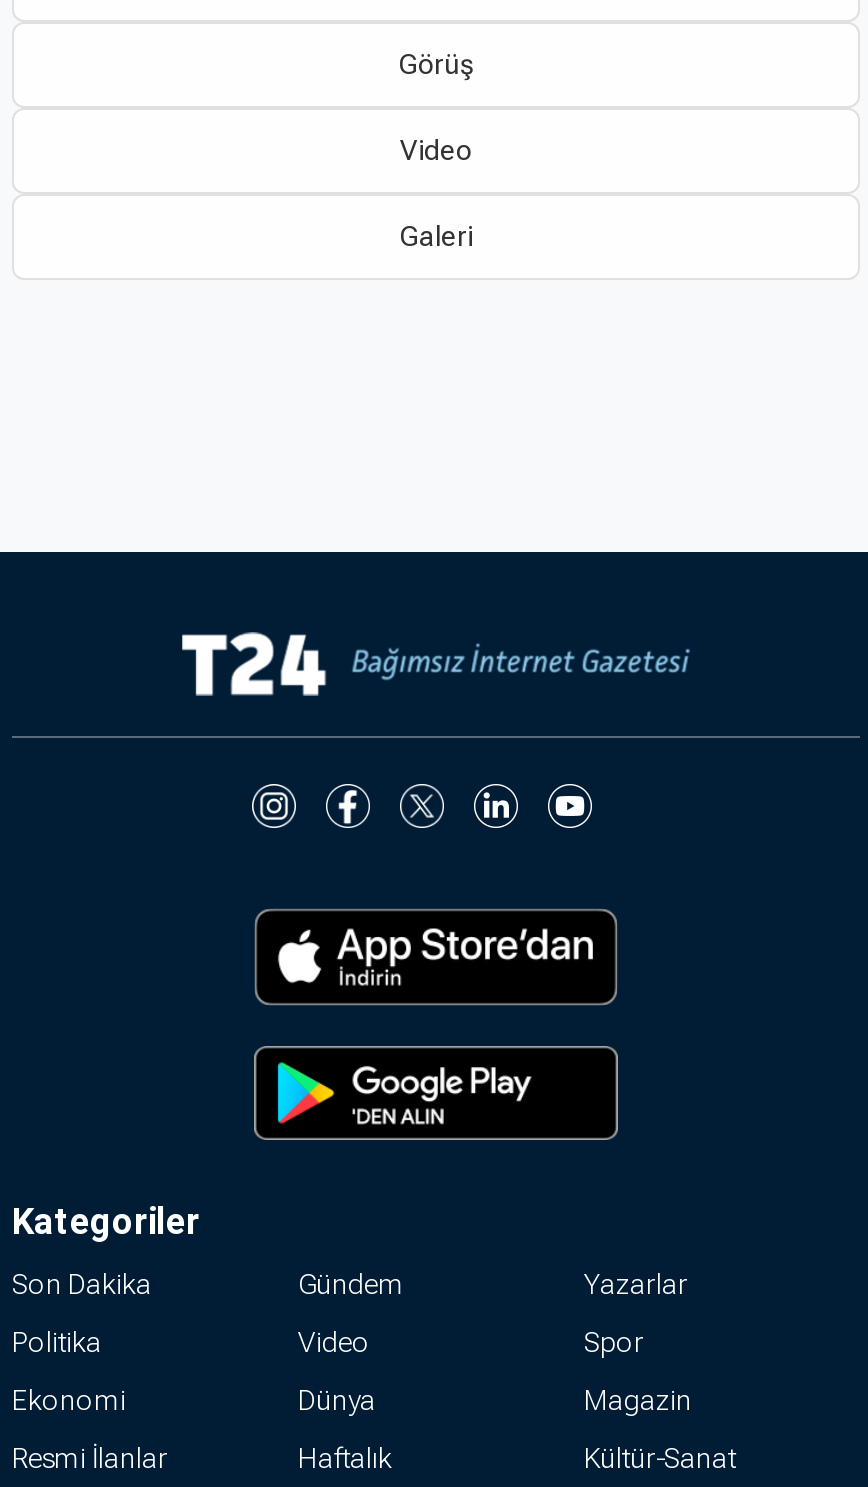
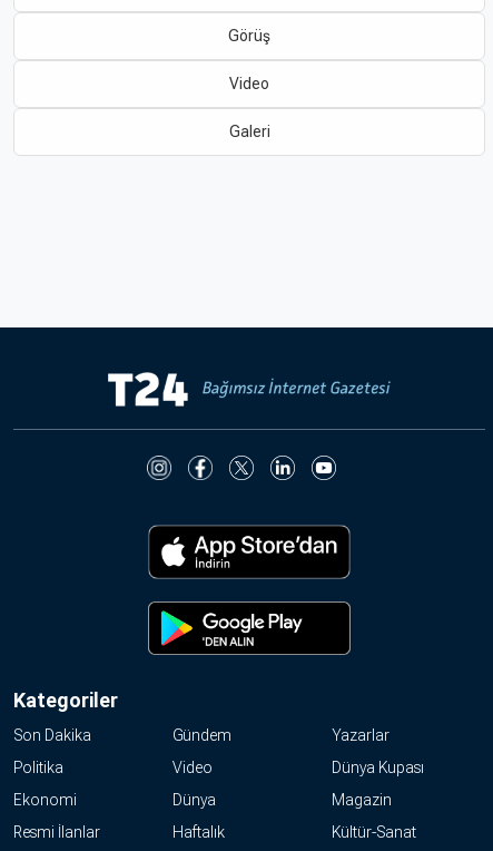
[584,1327,644,1359] Spor -> [332,758,424,776] Dünya Kupası

